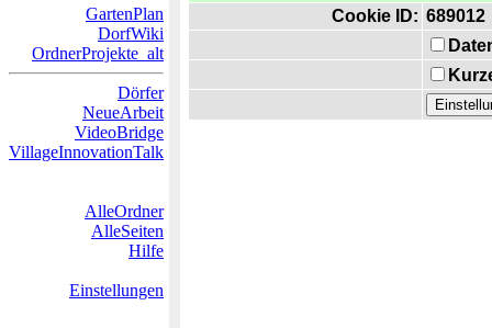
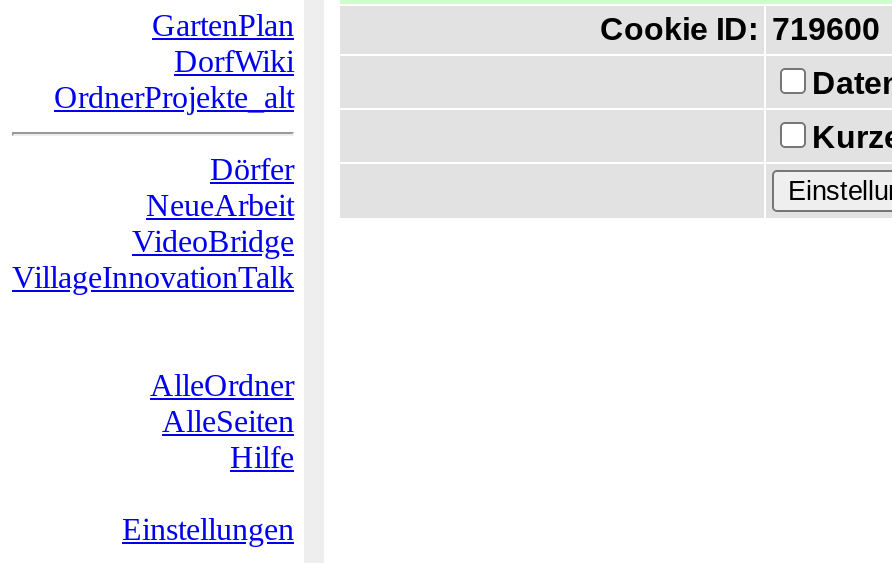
[332,7,485,25] Cookie ID: 689012 -> [600,12,880,46] Cookie ID: 719600

